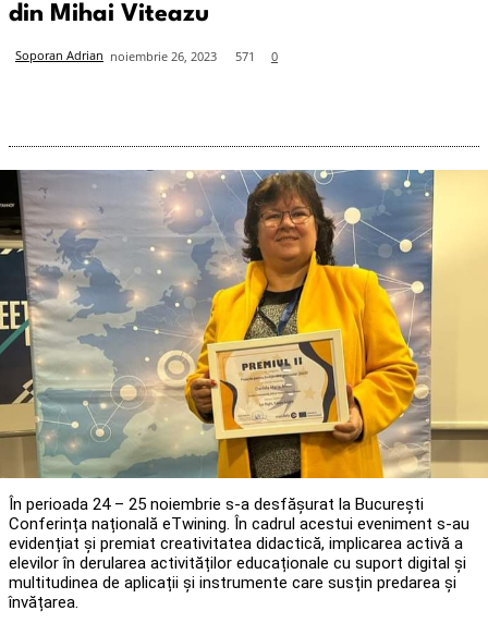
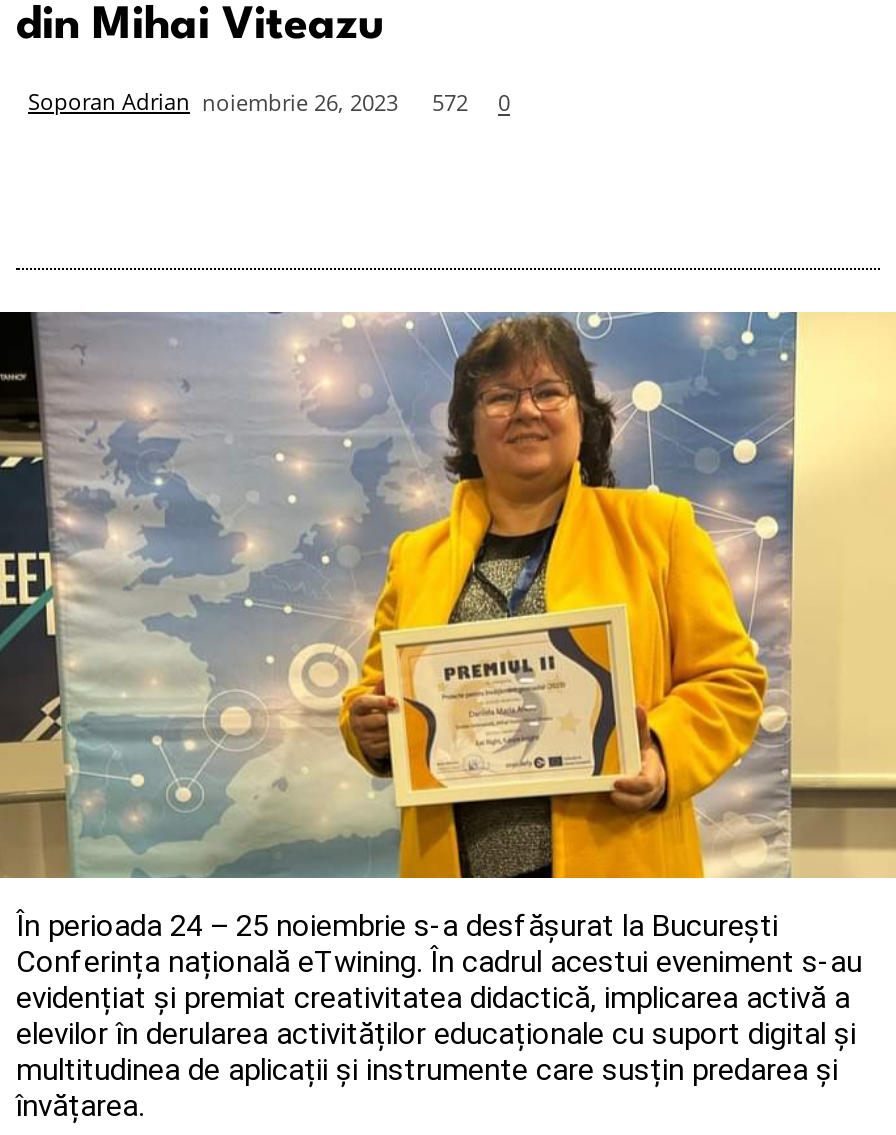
[15,47,278,64] Soporan Adrian noiembrie 26, 2023 571 0 -> [28,87,510,118] Soporan Adrian noiembrie 26, 2023 572 0

